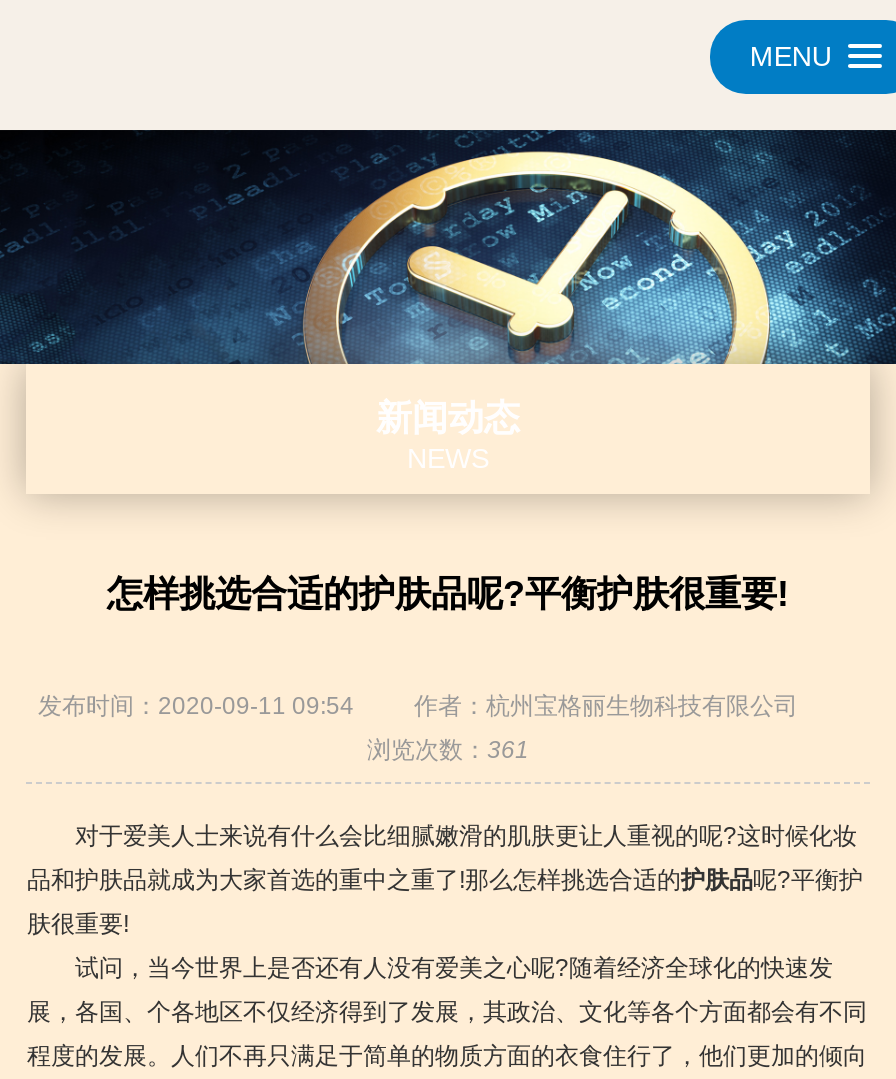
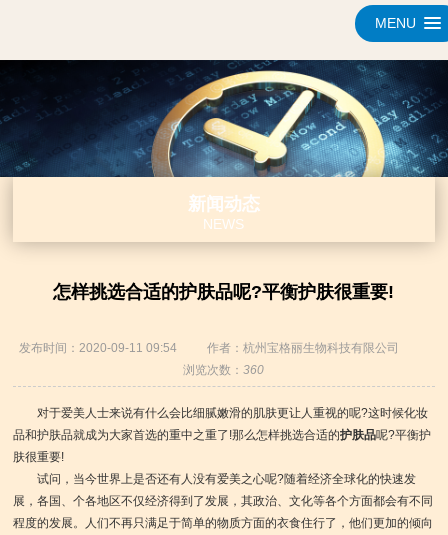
[367,735,529,763] 浏览次数：361 -> [183,363,264,377] 浏览次数：360

